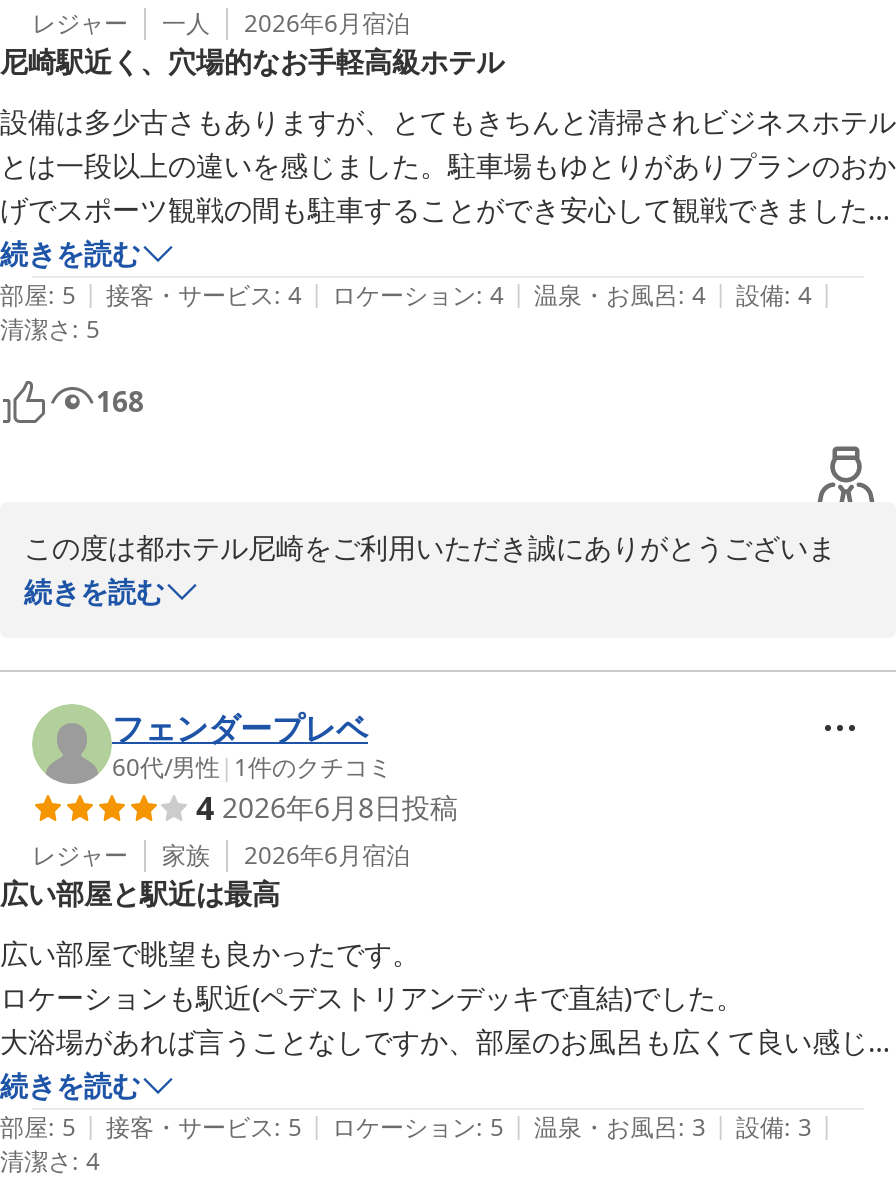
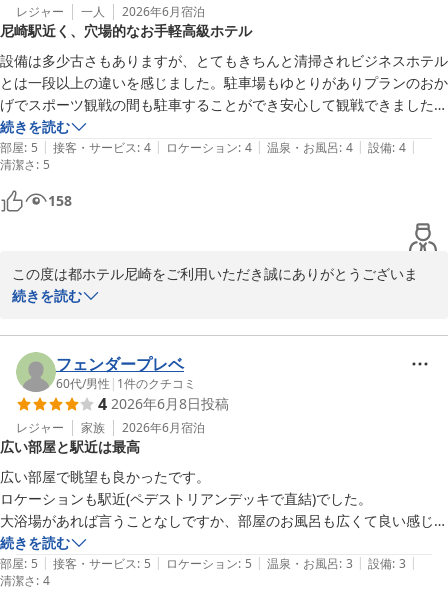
[96,382,144,420] 168 -> [48,191,72,210] 158

